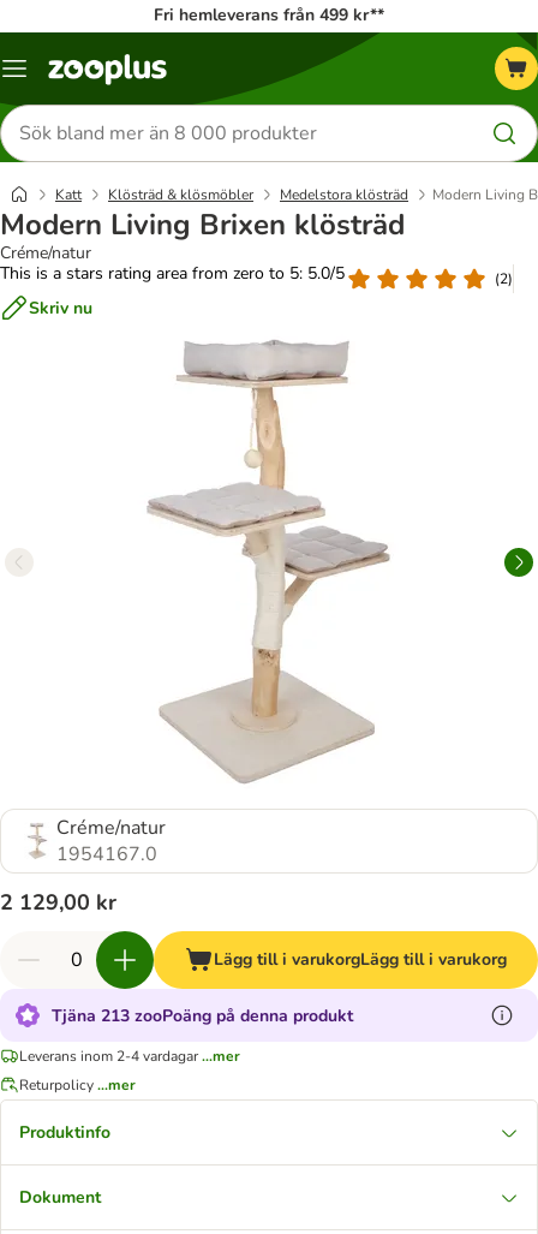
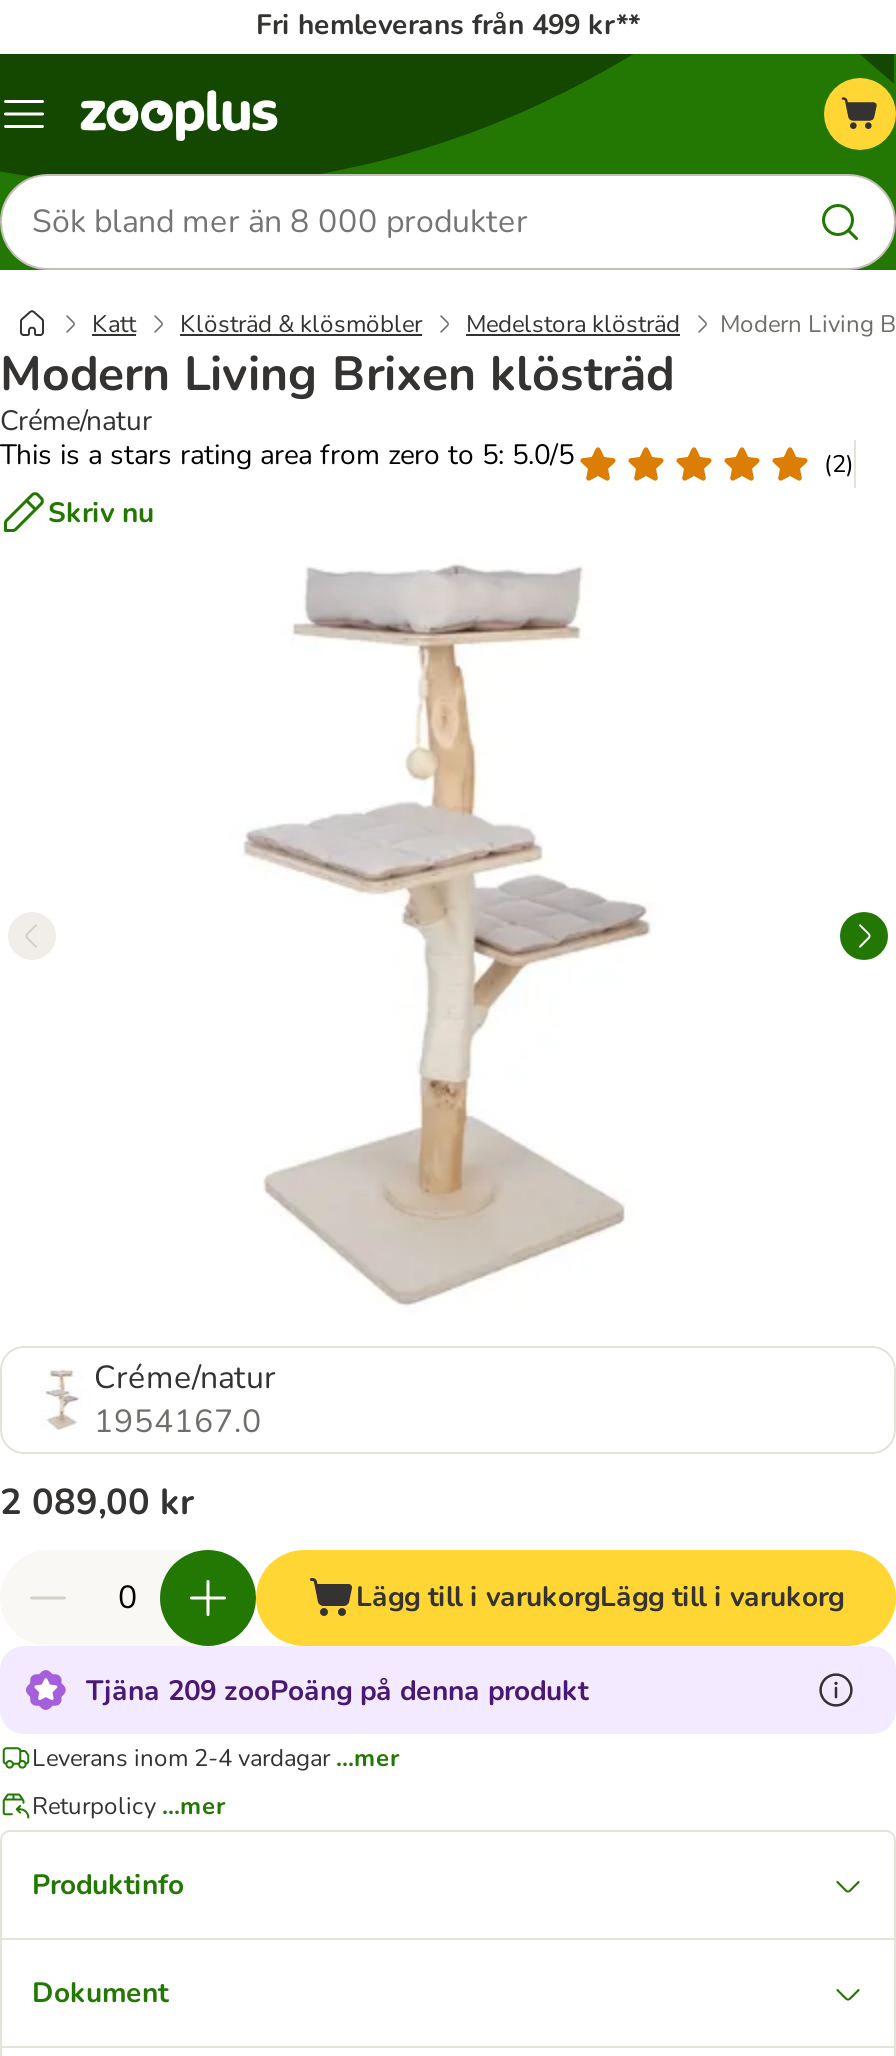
[0,888,116,917] 2 129,00 kr -> [0,1478,194,1526] 2 089,00 kr
[52,1004,353,1027] Tjäna 213 zooPoäng på denna produkt -> [86,1671,588,1709] Tjäna 209 zooPoäng på denna produkt

